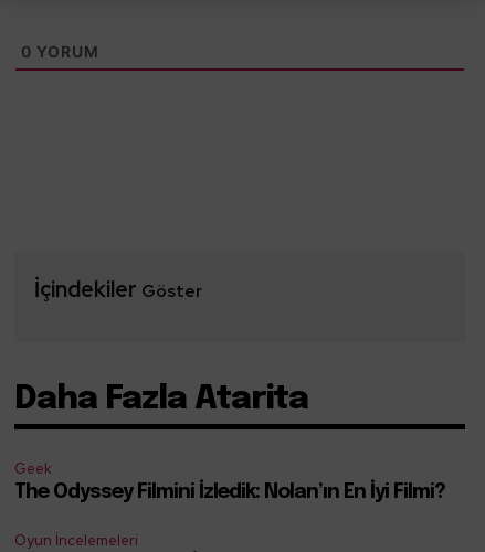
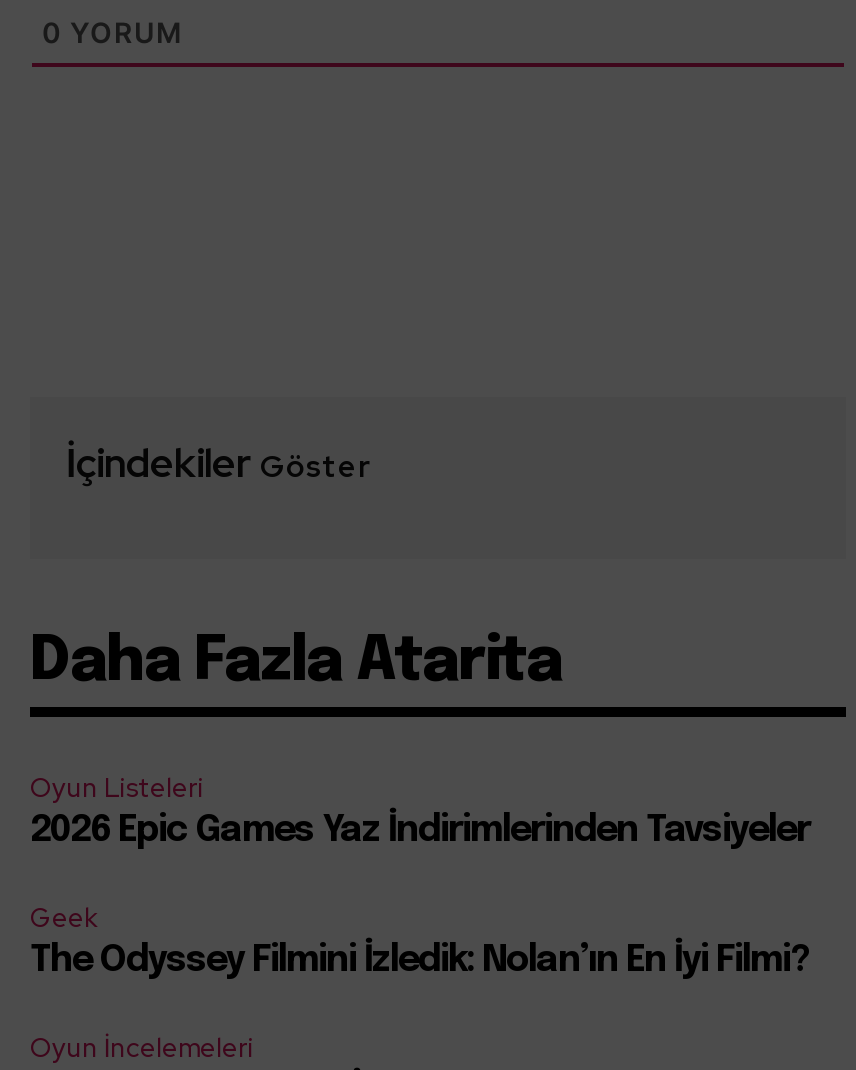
none -> [30,771,810,849] Oyun Listeleri | 2026 Epic Games Yaz İndirimlerinden Tavsiyeler

